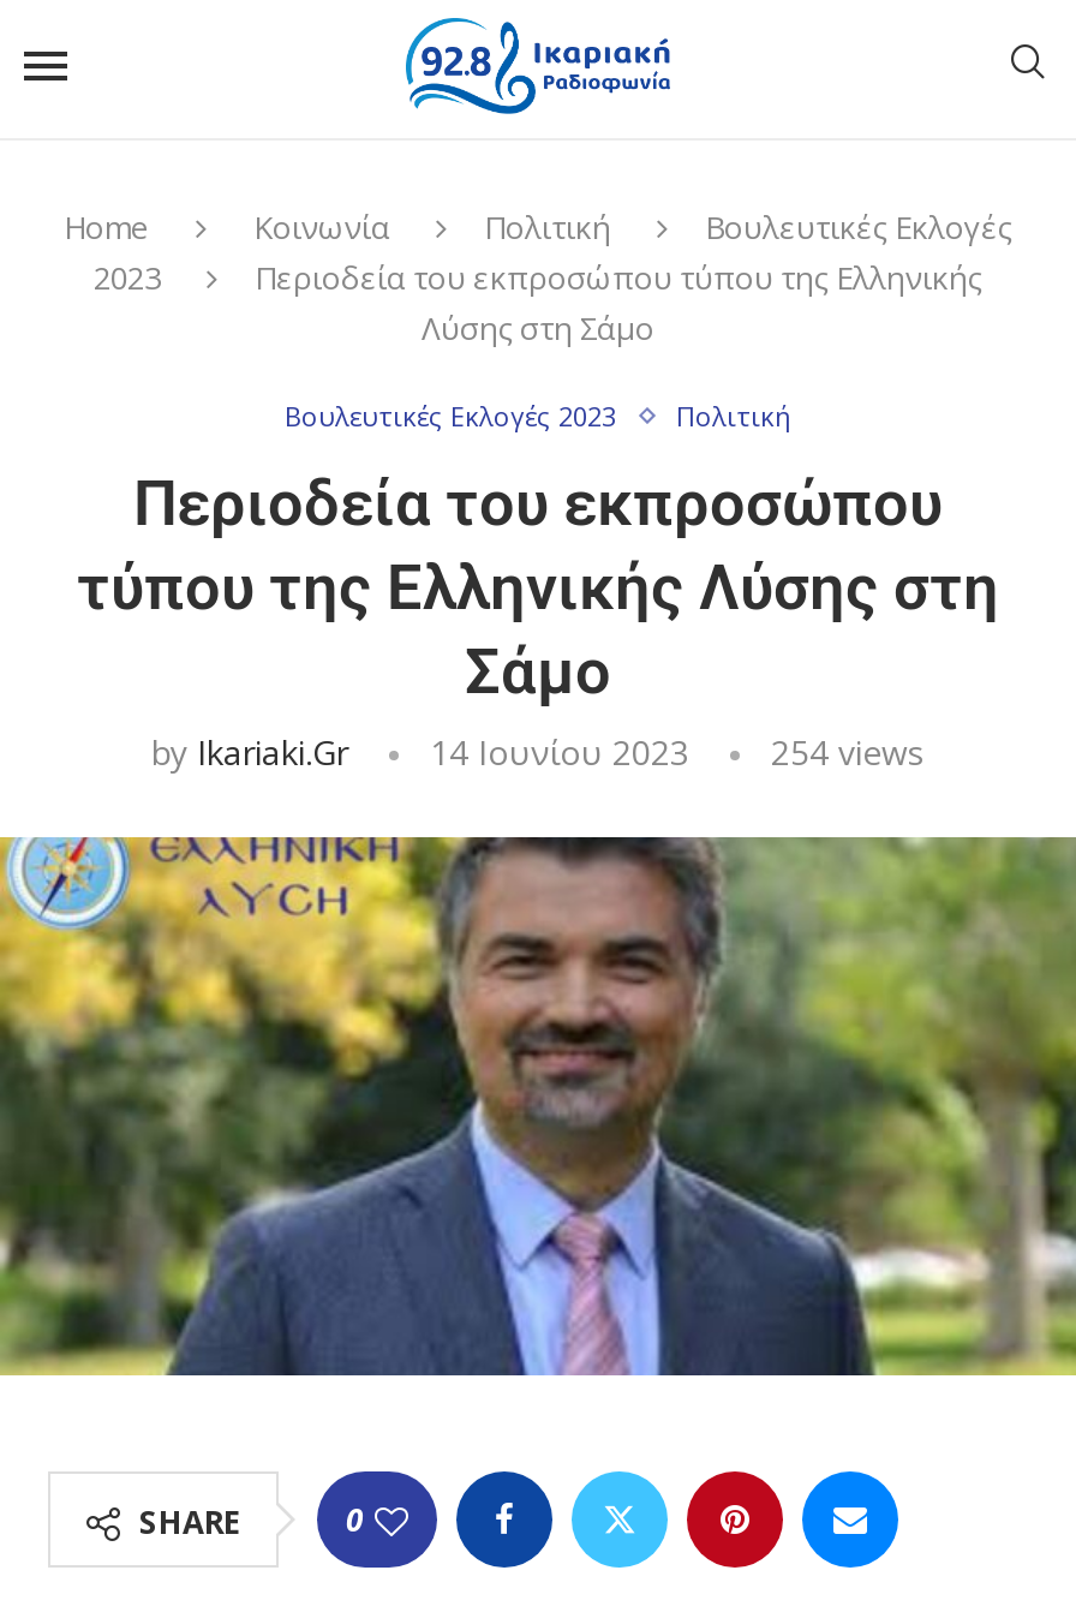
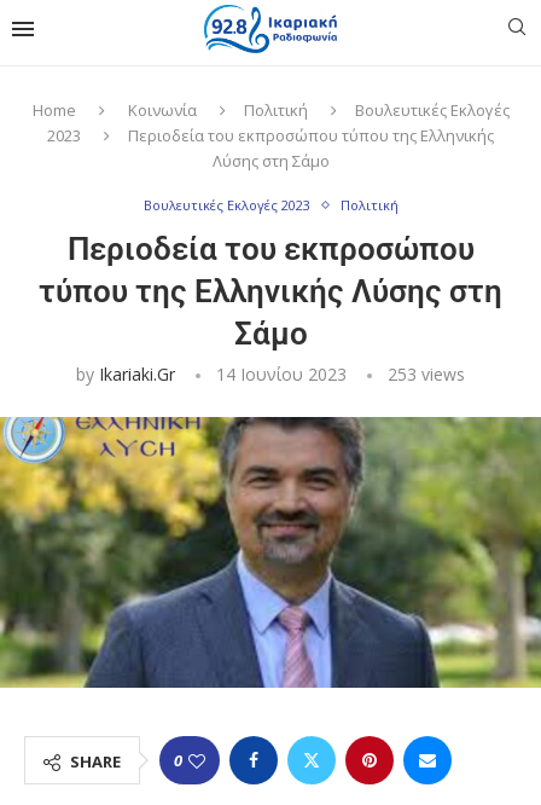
[151,729,925,775] by Ikariaki.gr 14 Ιουνίου 2023 254 views -> [76,363,465,386] by Ikariaki.gr 14 Ιουνίου 2023 253 views

